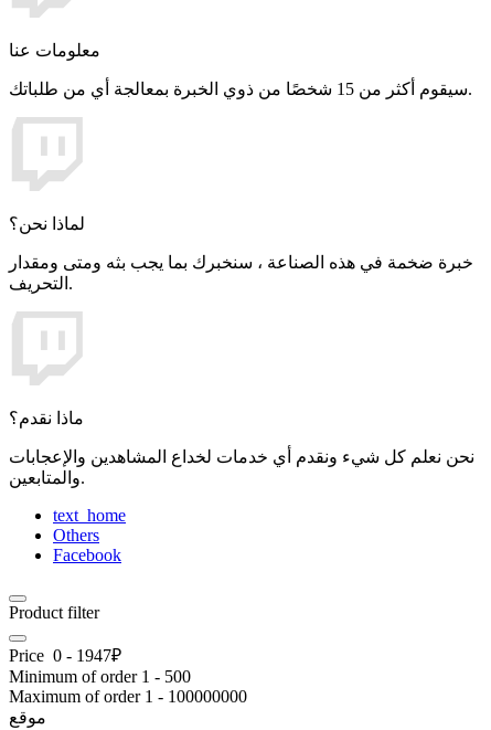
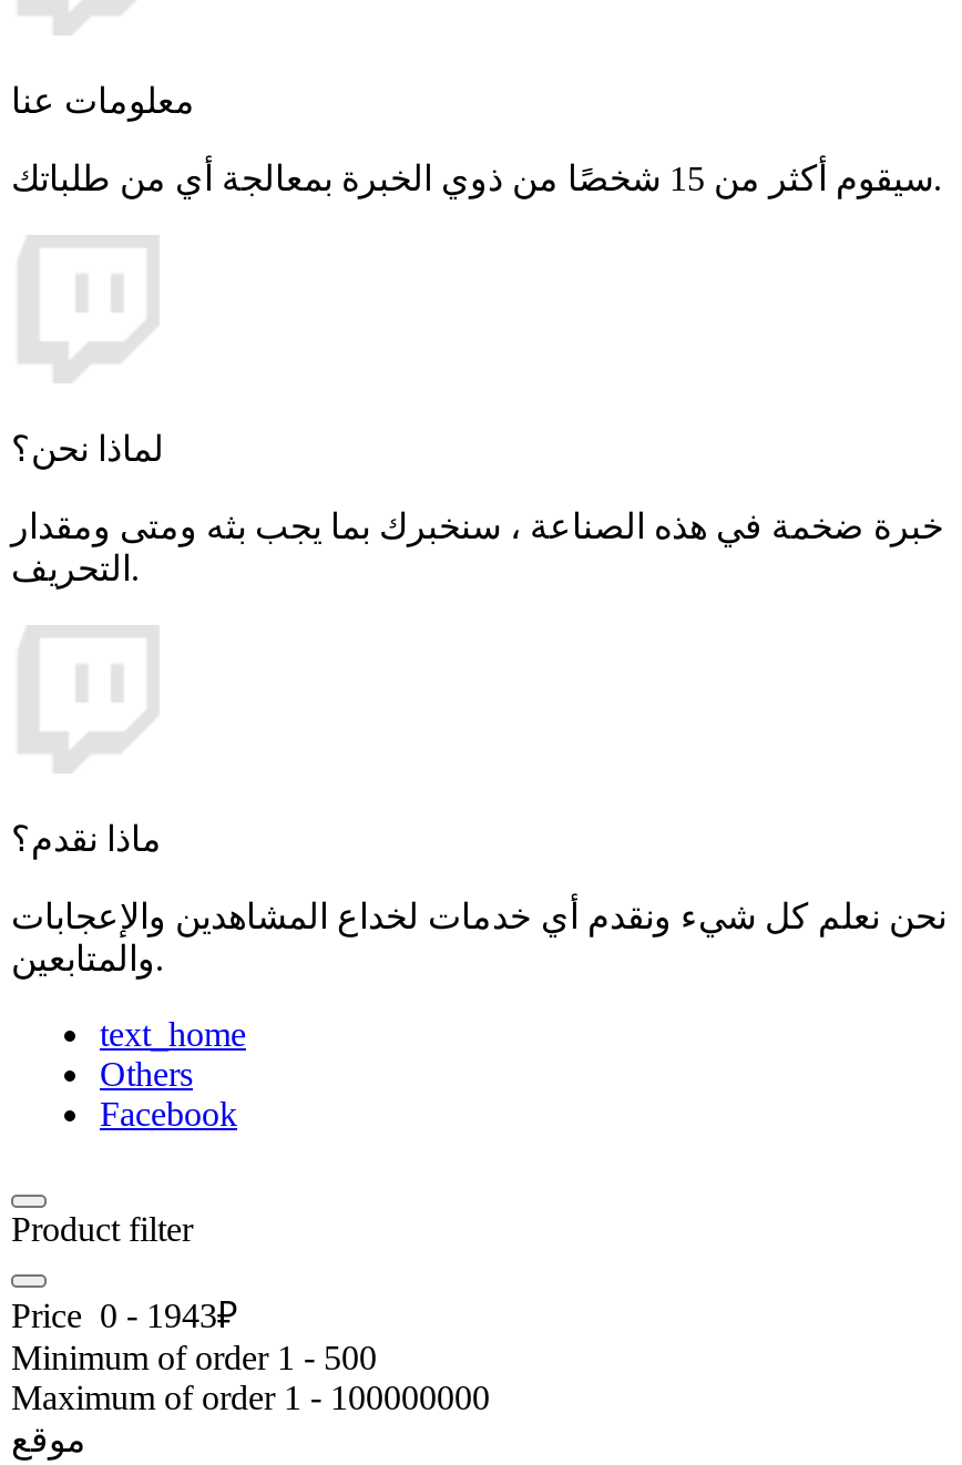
[9,646,121,665] Price 0 - 1947₽ -> [11,1296,237,1334] Price 0 - 1943₽

